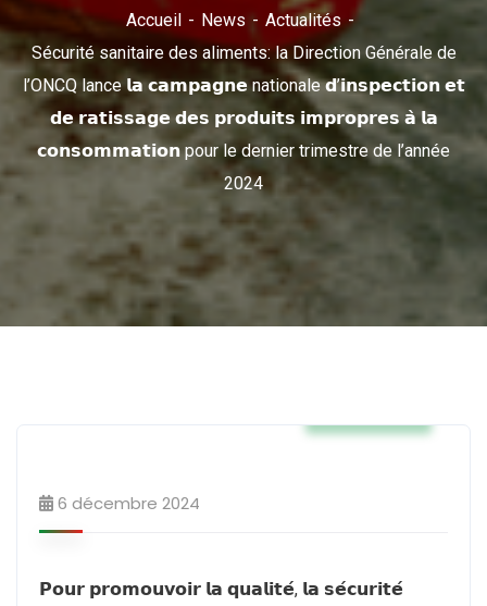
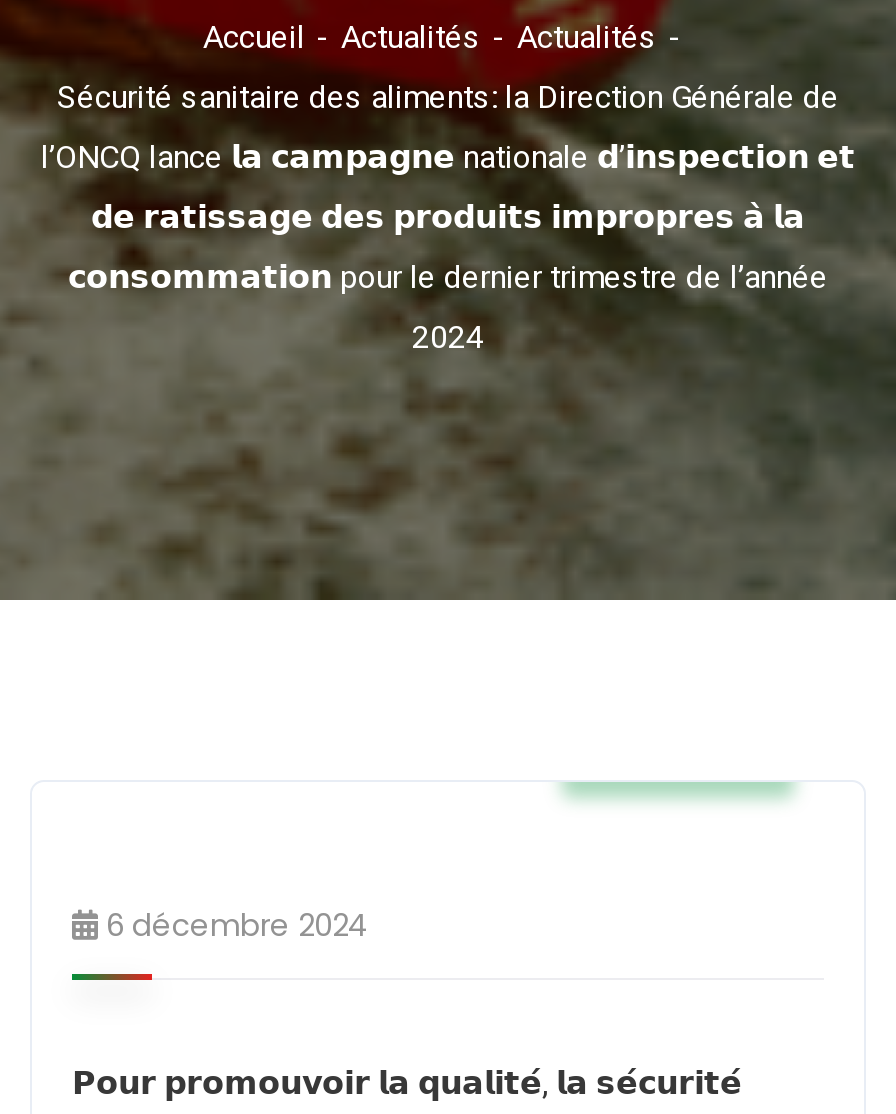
[201,10,246,30] News -> [341,18,481,56] Actualités

